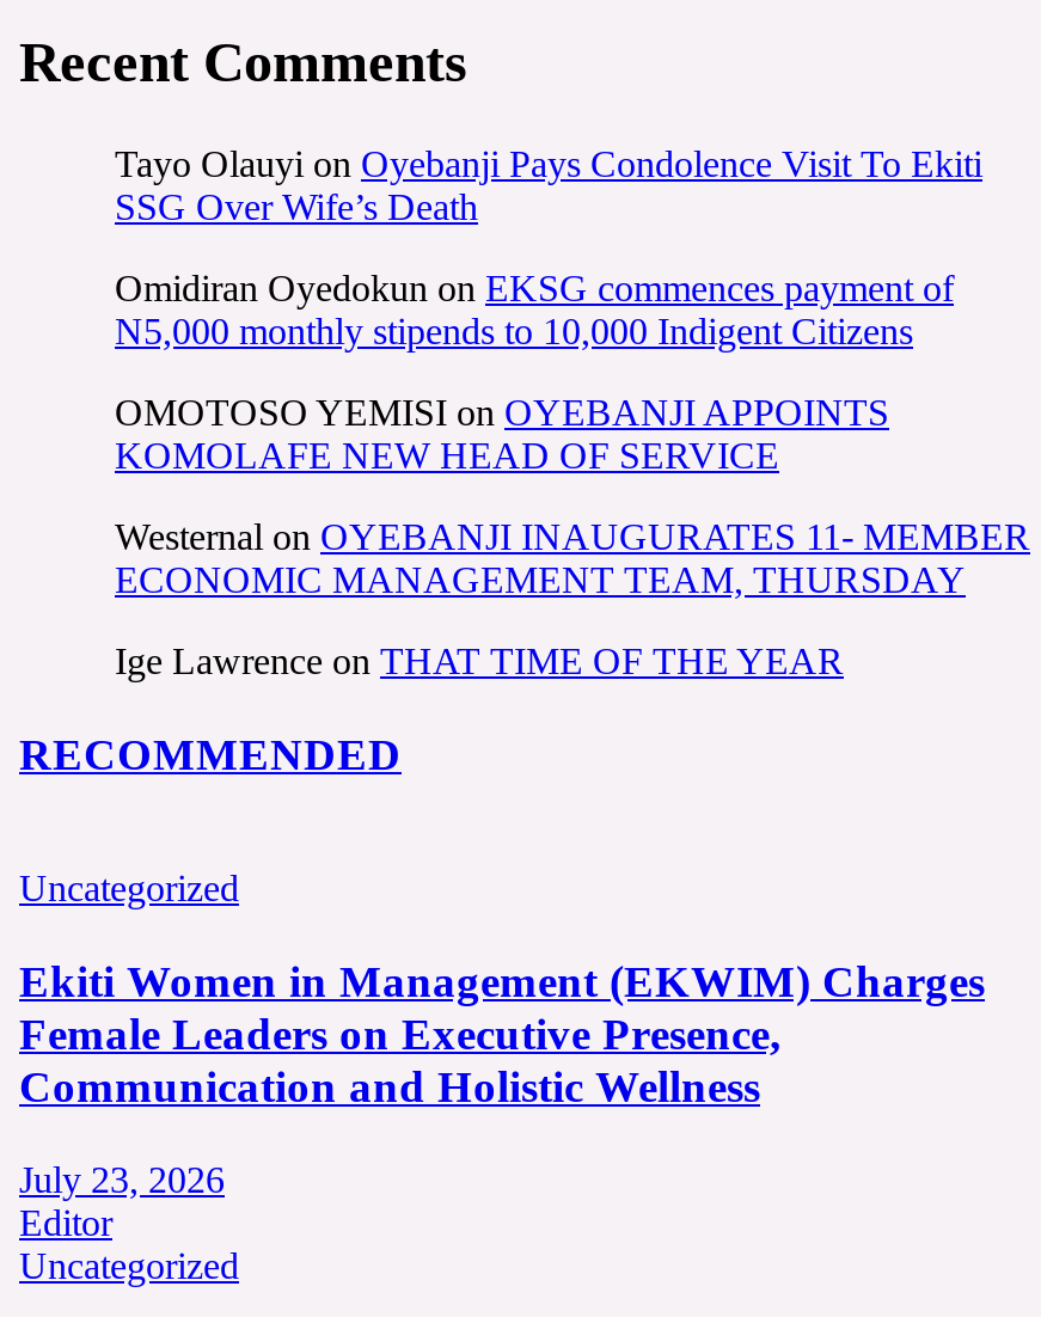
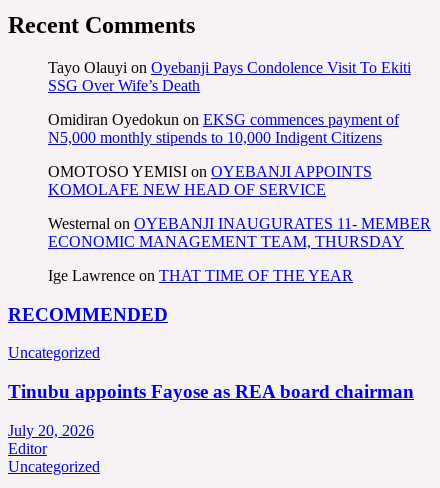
[19,956,985,1112] Ekiti Women in Management (EKWIM) Charges | Female Leaders on Executive Presence, | Communication and Holistic Wellness -> [8,381,414,402] Tinubu appoints Fayose as REA board chairman
[19,1159,225,1199] July 23, 2026 -> [8,422,94,439] July 20, 2026

